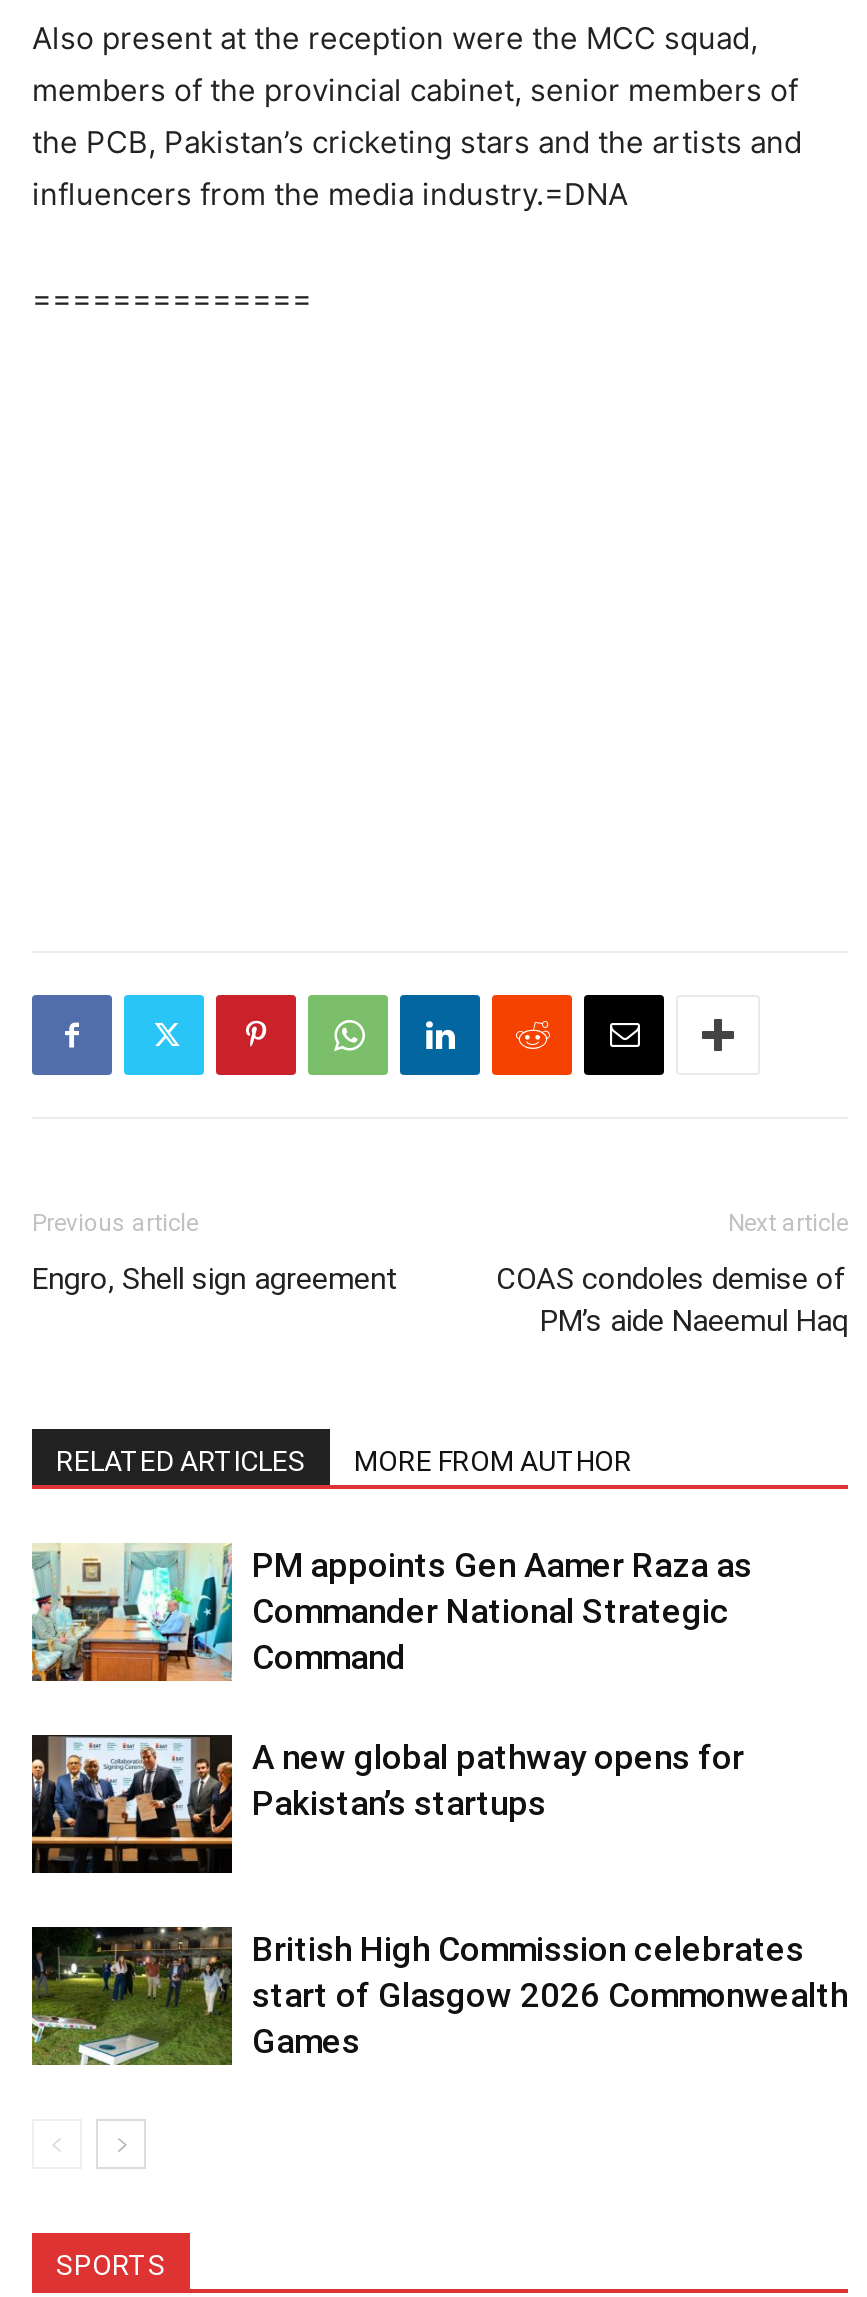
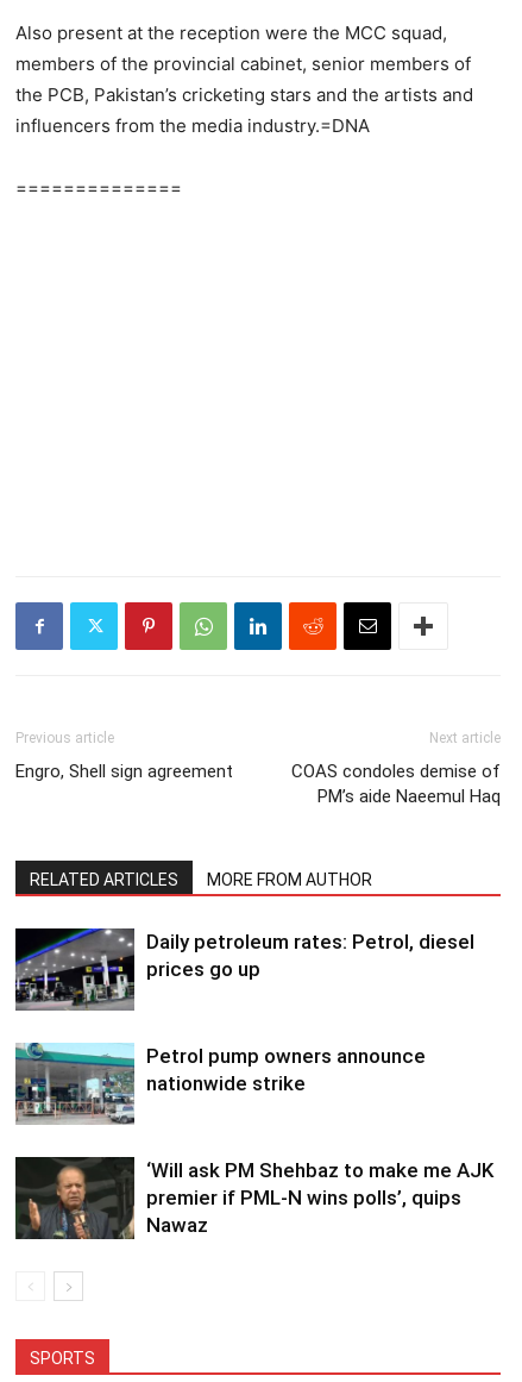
[30,1543,752,1683] [image] | PM appoints Gen Aamer Raza as | Commander National Strategic | Command -> [14,927,474,1012] [image] | Daily petroleum rates: Petrol, diesel | prices go up
[30,1733,744,1875] [image] | A new global pathway opens for | Pakistan’s startups -> [14,1042,426,1125] [image] | Petrol pump owners announce | nationwide strike
[30,1925,848,2067] [image] | British High Commission celebrates | start of Glasgow 2026 Commonwealth | Games -> [15,1157,493,1240] [image] | ‘Will ask PM Shehbaz to make me AJK | premier if PML-N wins polls’, quips | Nawaz

